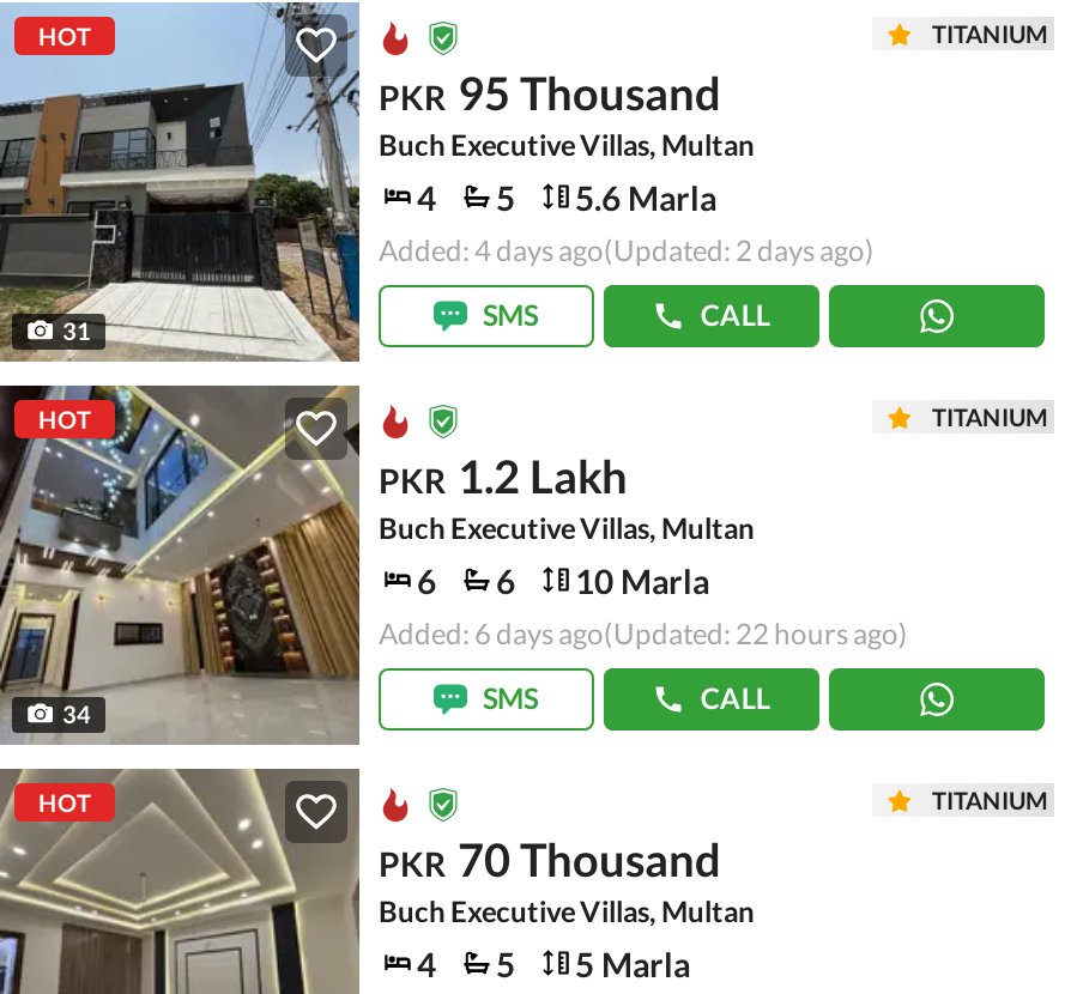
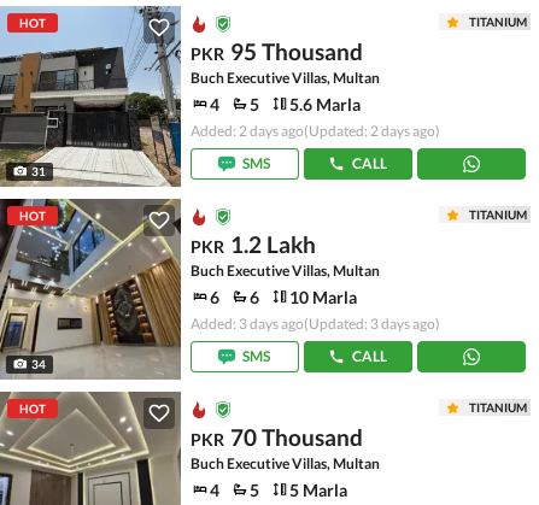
[379,231,875,267] Added: 4 days ago(Updated: 2 days ago) -> [191,121,440,139] Added: 2 days ago(Updated: 2 days ago)
[379,615,908,651] Added: 6 days ago(Updated: 22 hours ago) -> [191,314,440,332] Added: 3 days ago(Updated: 3 days ago)

